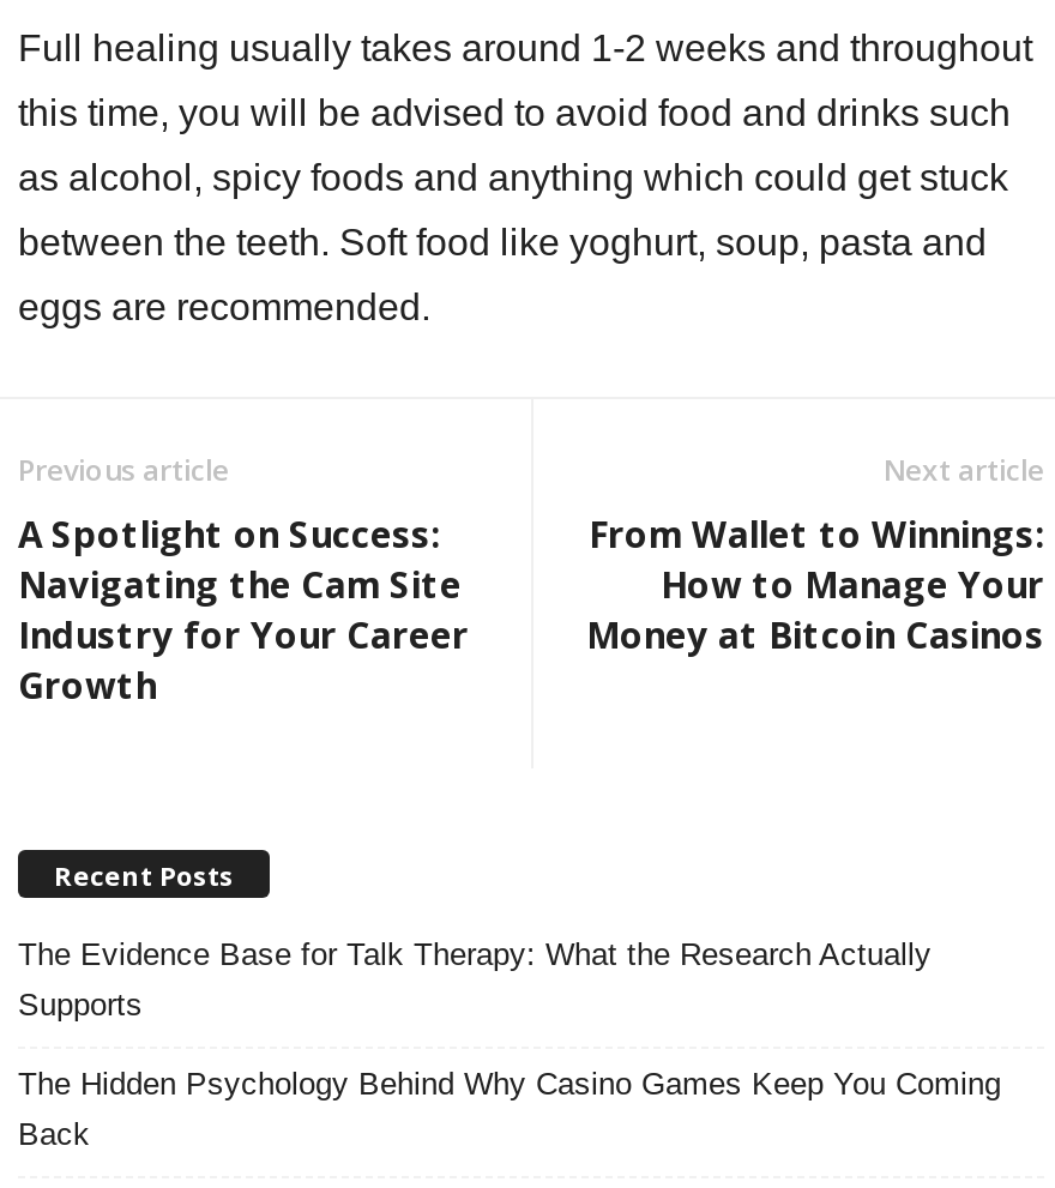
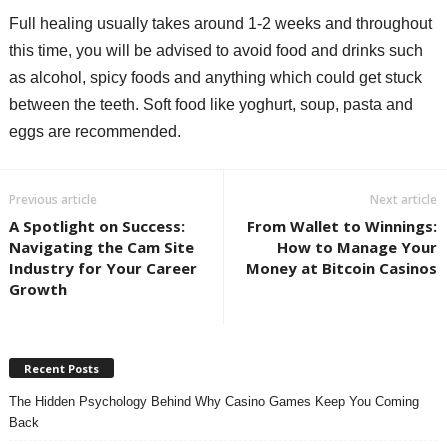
[18,937,932,1024] The Evidence Base for Talk Therapy: What the Research Actually | Supports -> none

